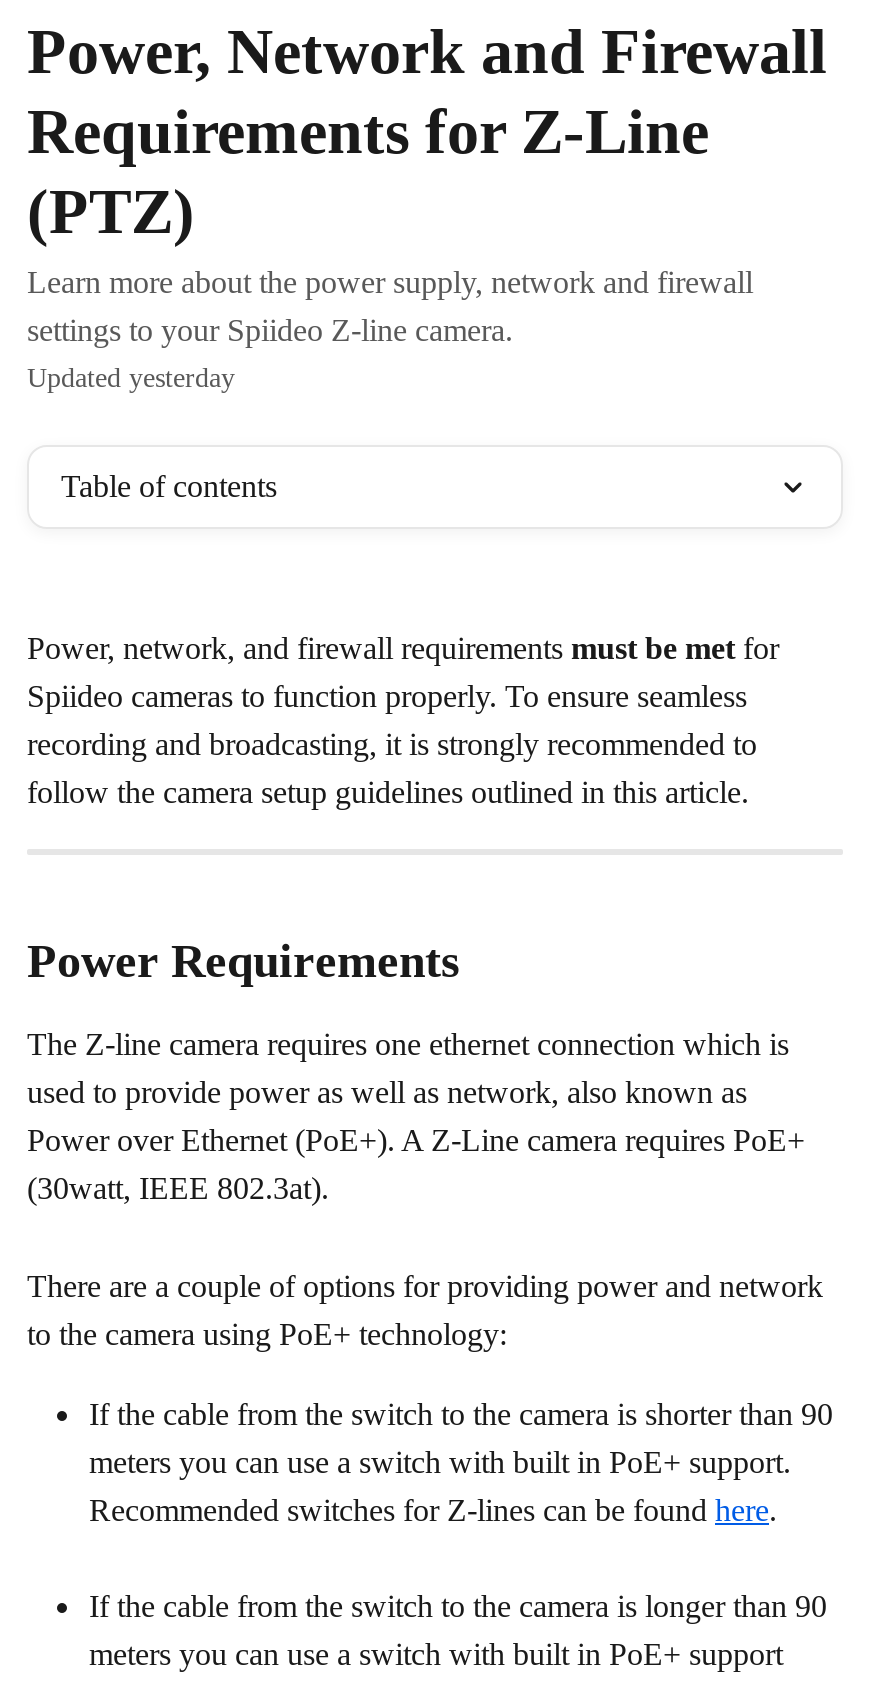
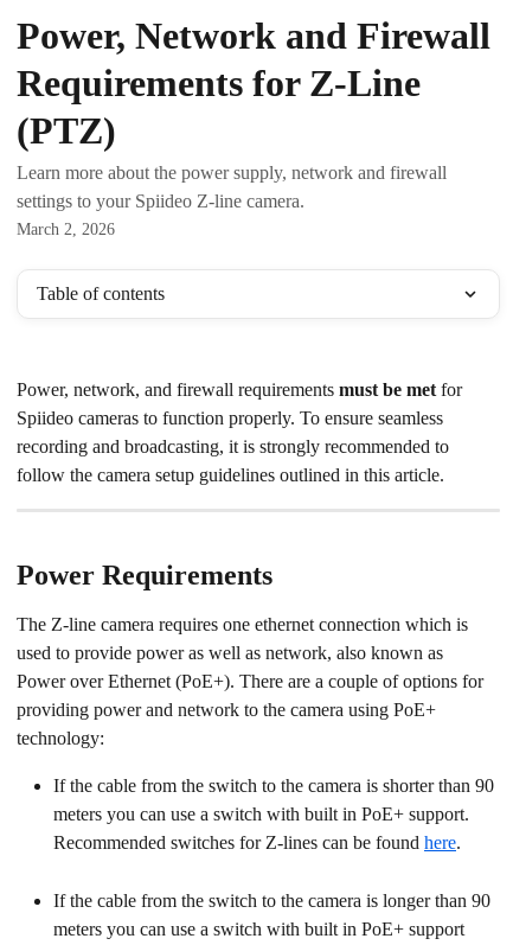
[27,363,235,393] Updated yesterday -> [17,221,115,238] March 2, 2026
[27,1124,831,1351] Power over Ethernet (PoE+). A Z-Line camera requires PoE+ | (30watt, IEEE 802.3at). | There are a couple of options for providing power and network | to the camera using PoE+ technology: -> [17,672,488,749] Power over Ethernet (PoE+). There are a couple of options for | providing power and network to the camera using PoE+ | technology:

